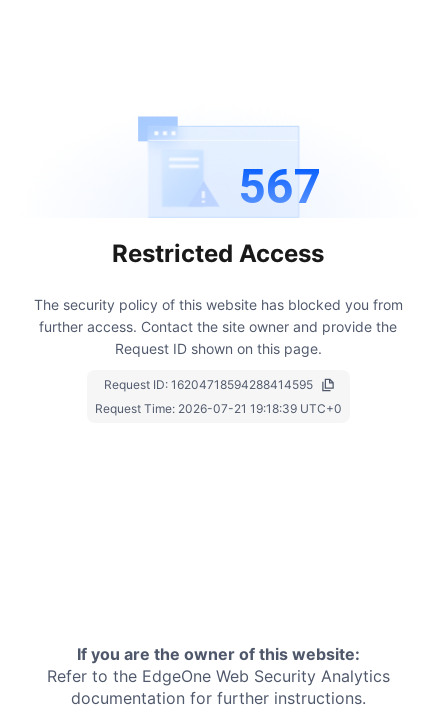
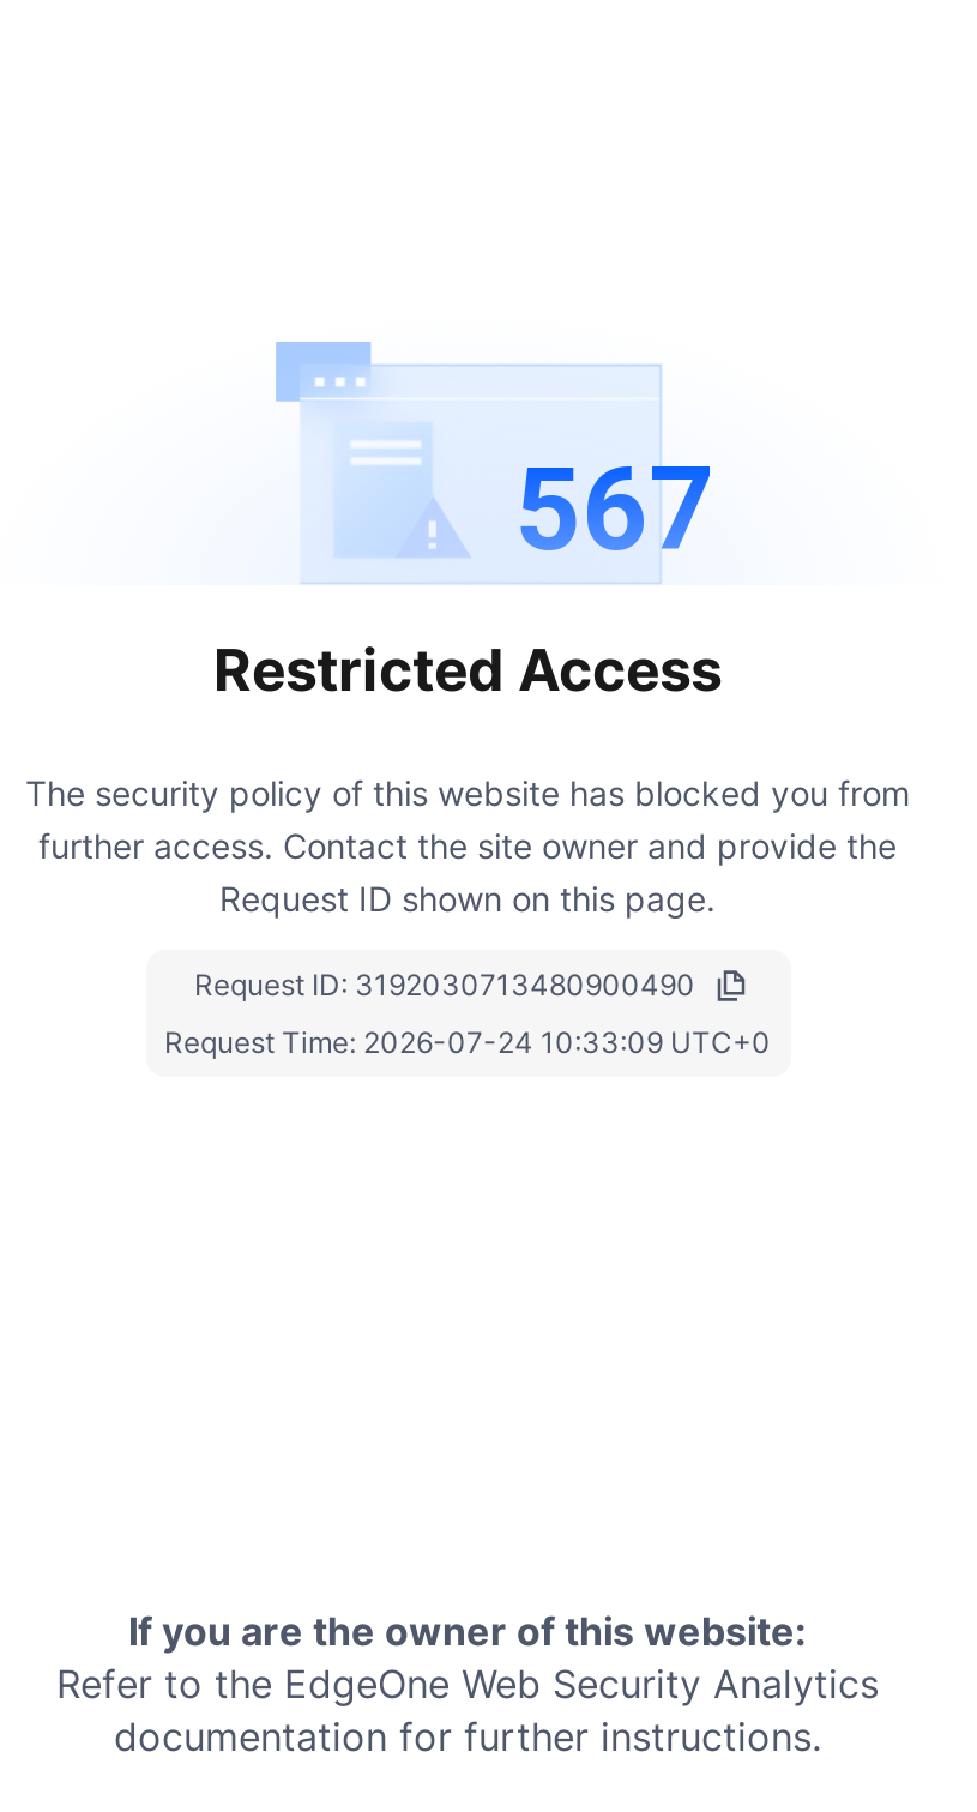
[104,377,313,392] Request ID: 16204718594288414595 -> [194,966,695,1002] Request ID: 3192030713480900490
[94,401,341,416] Request Time: 2026-07-21 19:18:39 UTC+0 -> [164,1023,771,1059] Request Time: 2026-07-24 10:33:09 UTC+0

